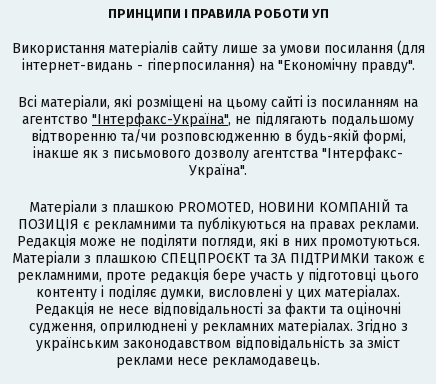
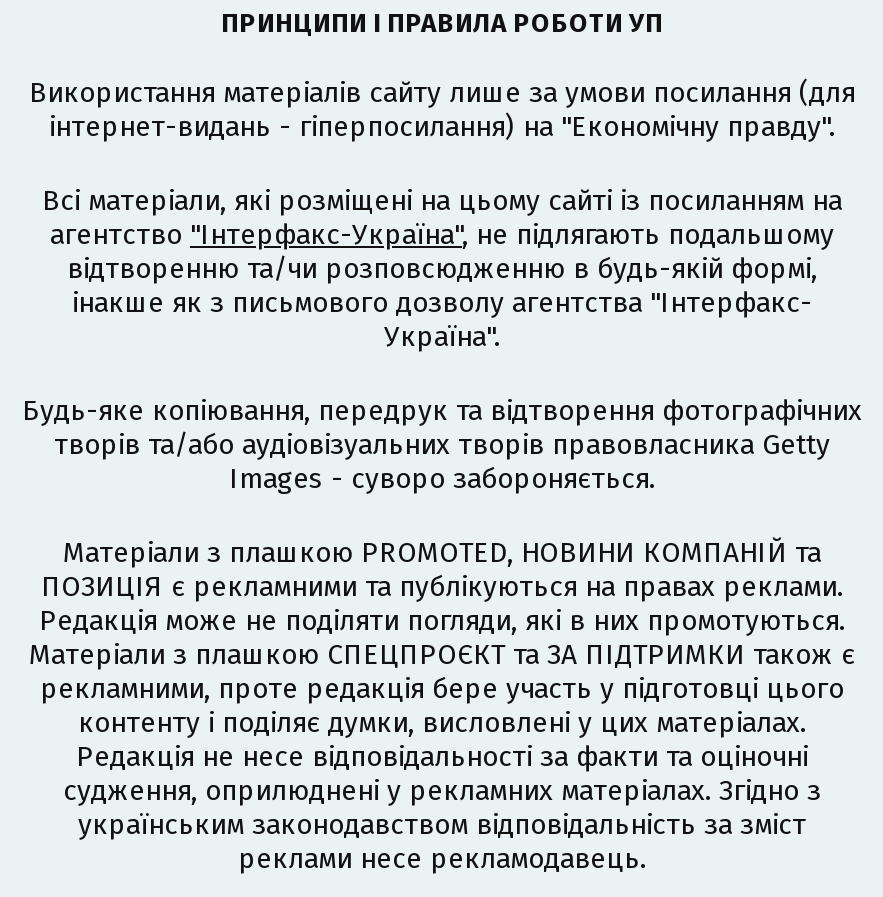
none -> [22,395,862,497] Будь-яке копіювання, передрук та відтворення фотографічних | творів та/або аудіовізуальних творів правовласника Getty | Images - суворо забороняється.

